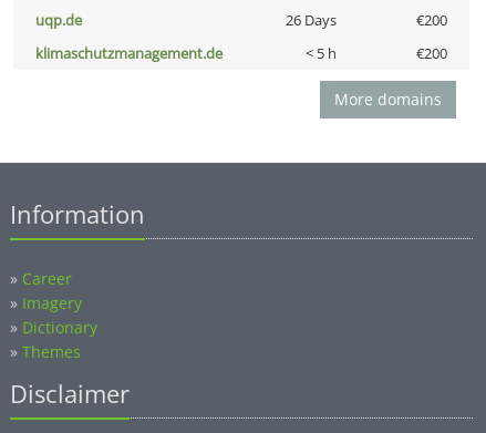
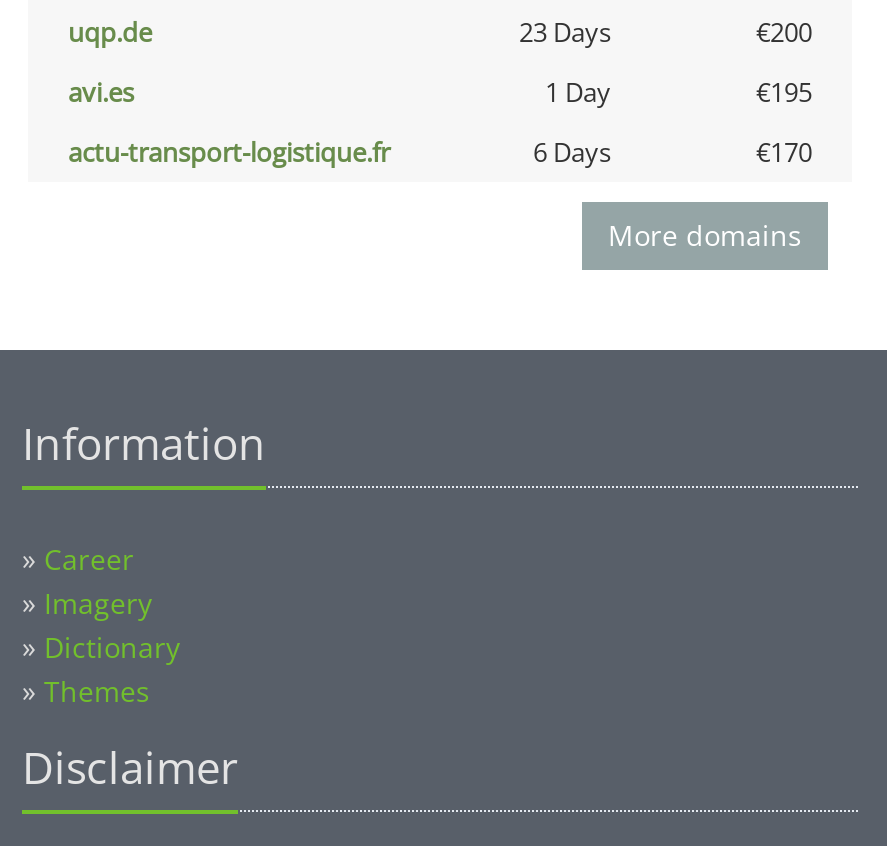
[285,10,336,30] 26 Days -> [519,14,611,50] 23 Days
[35,43,447,63] klimaschutzmanagement.de | < 5 h | €200 -> [68,74,812,170] avi.es | 1 Day | €195 | actu-transport-logistique.fr | 6 Days | €170

